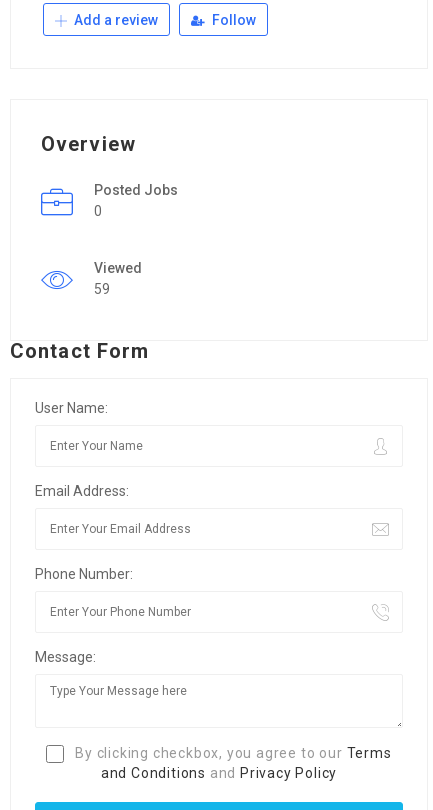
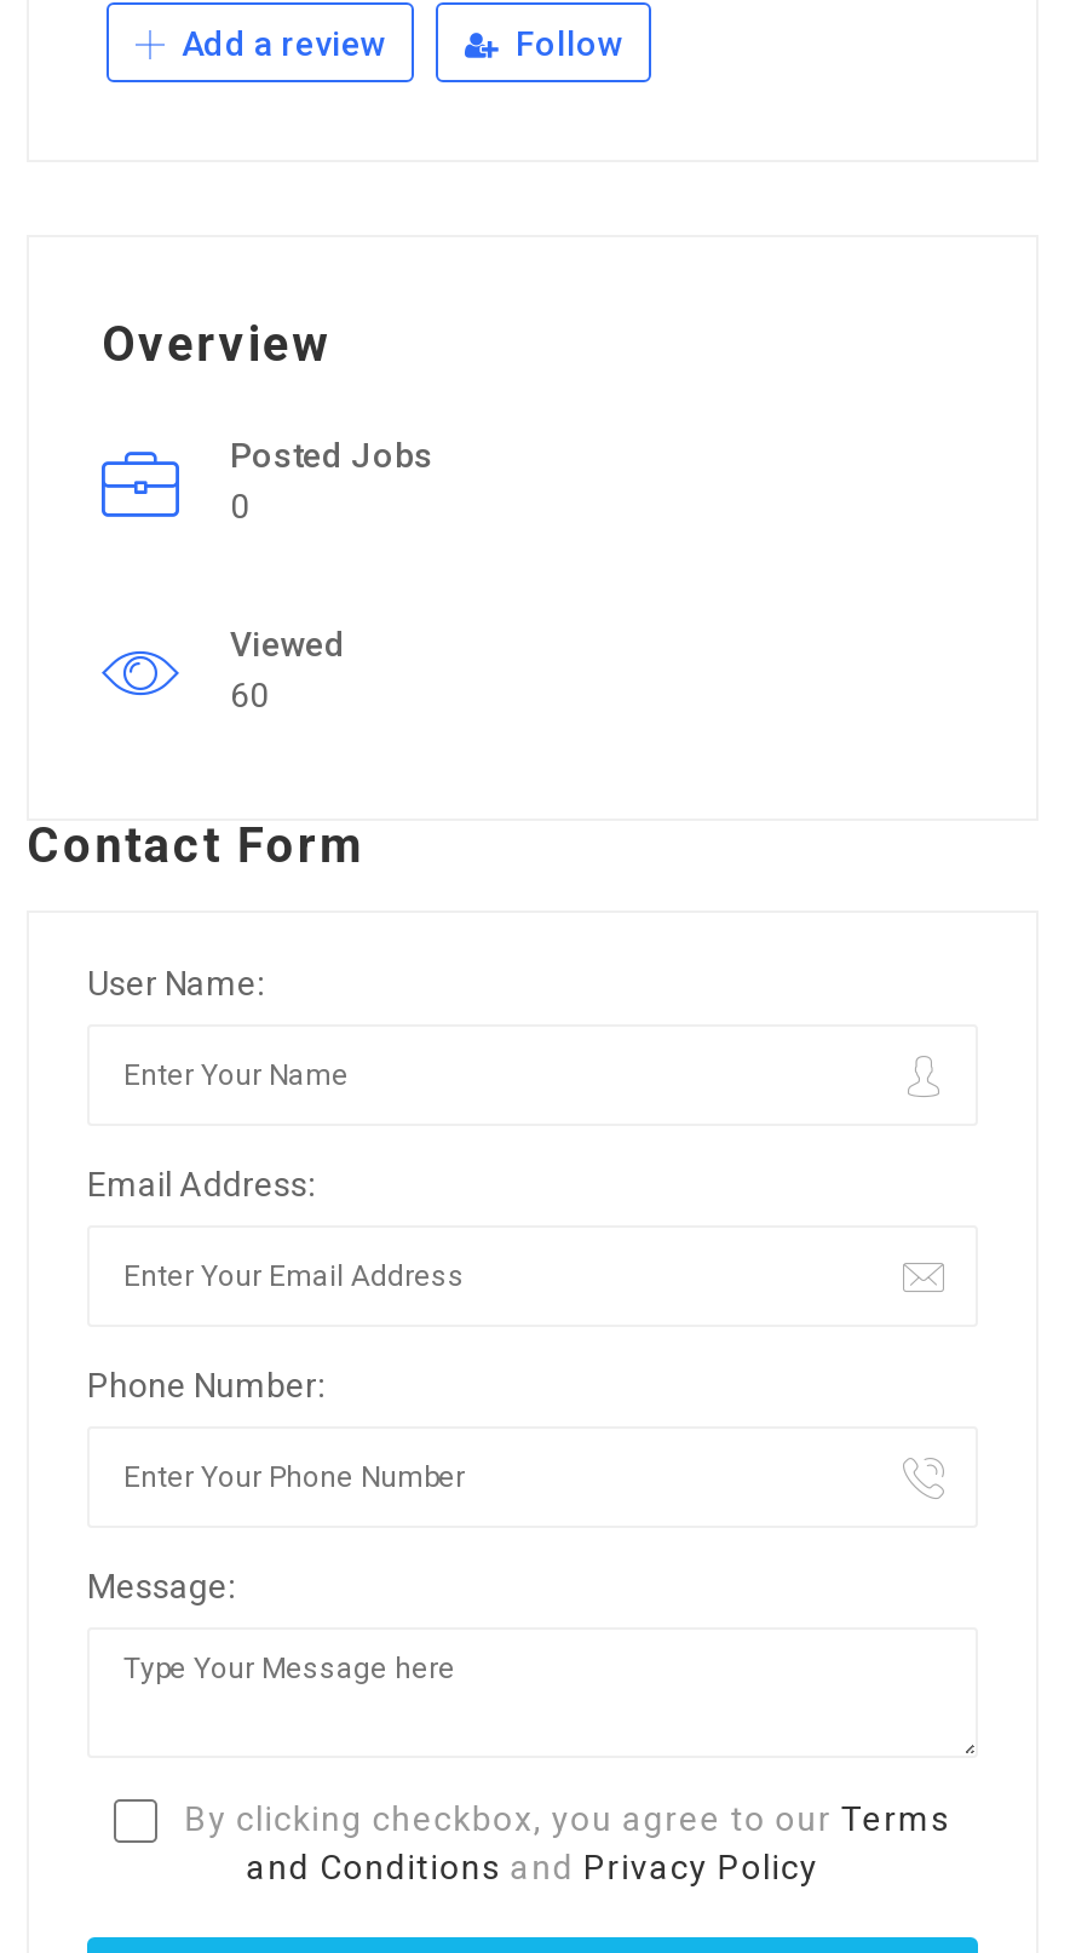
[94,281,110,297] 59 -> [230,676,269,714] 60

